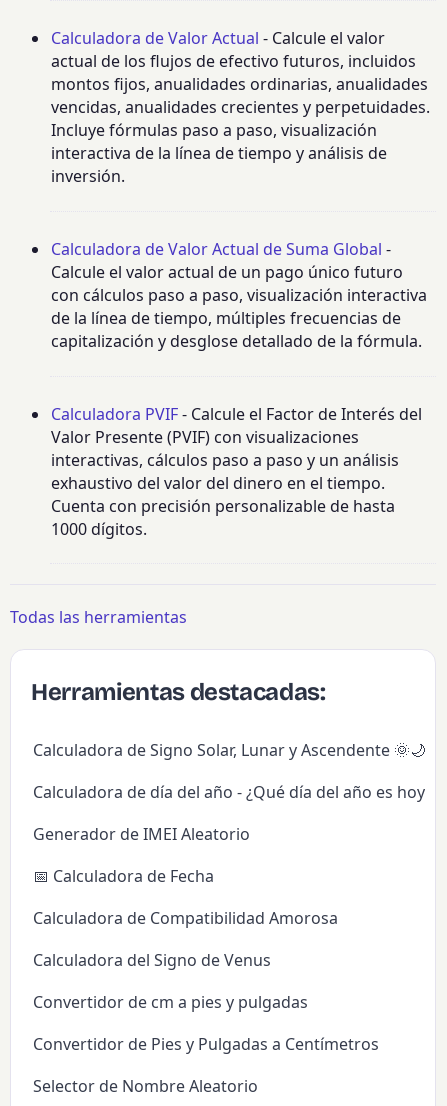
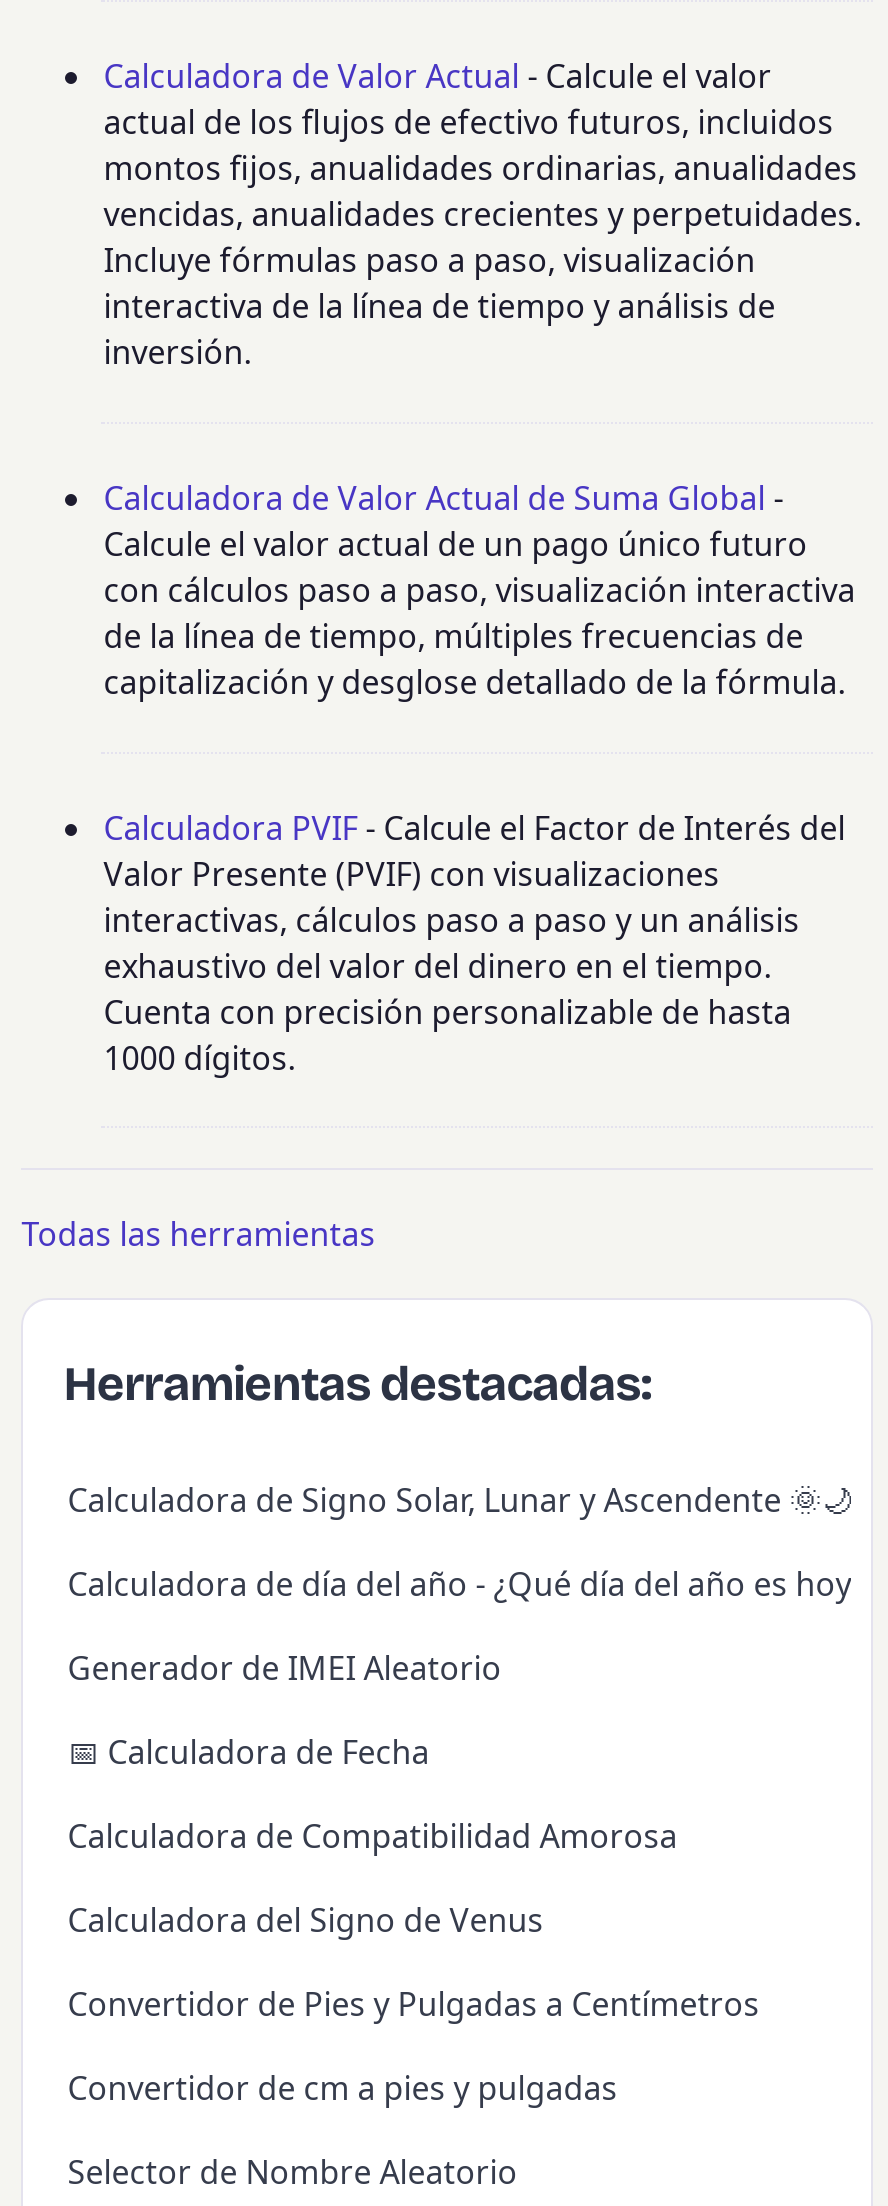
moved [33,991,308,1013] -> [67,2066,617,2110]: Convertidor de cm a pies y pulgadas
moved [33,1033,379,1055] -> [67,1982,759,2026]: Convertidor de Pies y Pulgadas a Centímetros

